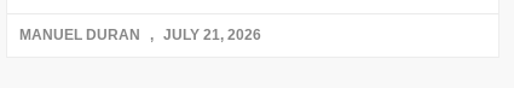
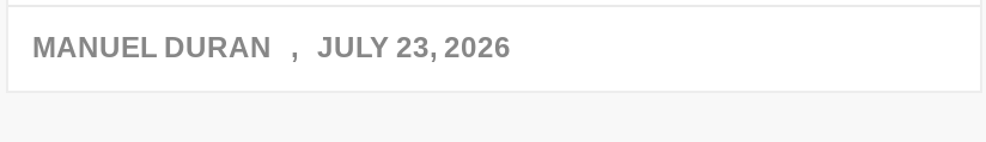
[19,27,261,44] MANUEL DURAN JULY 21, 2026 -> [32,32,511,65] MANUEL DURAN JULY 23, 2026

